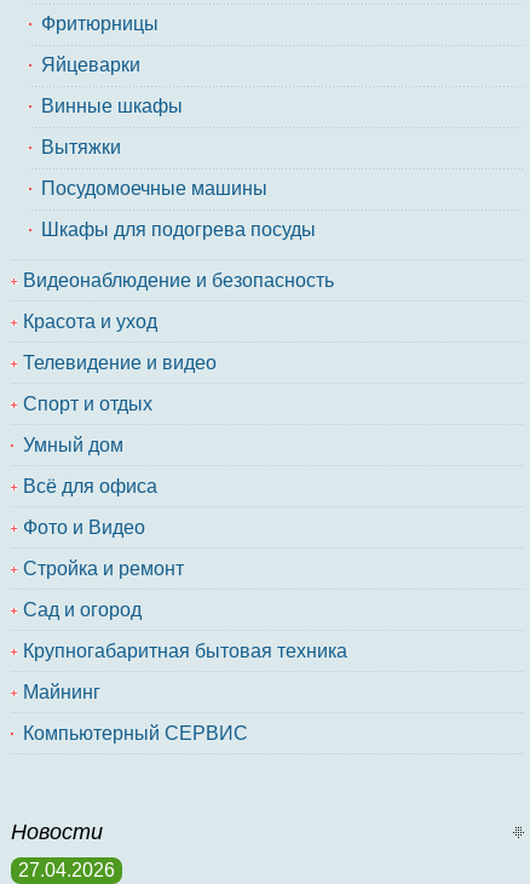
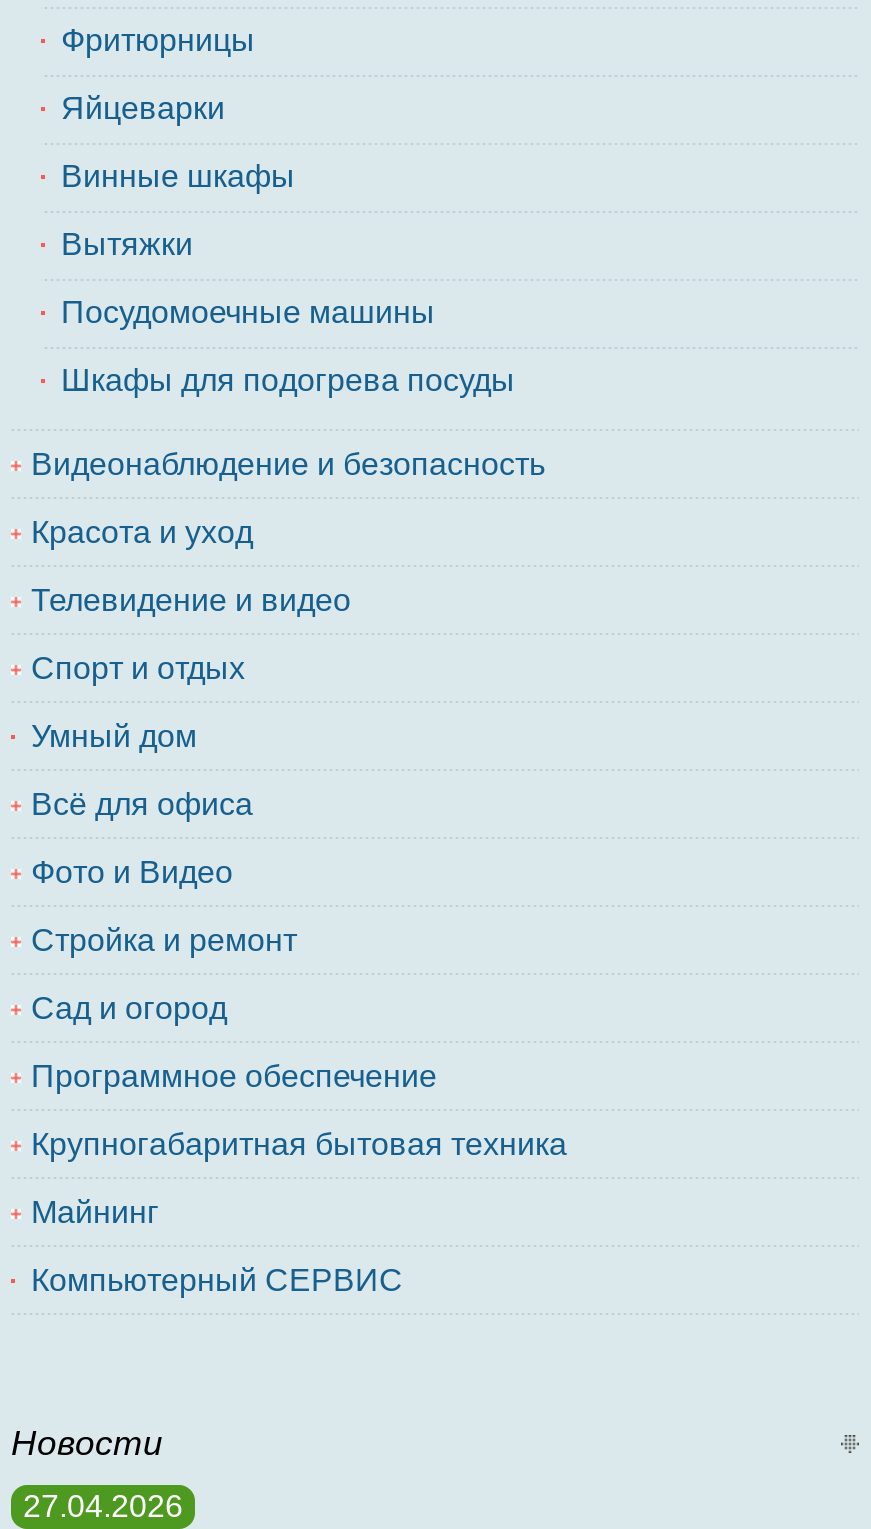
none -> [31,1060,437,1094] Программное обеспечение

